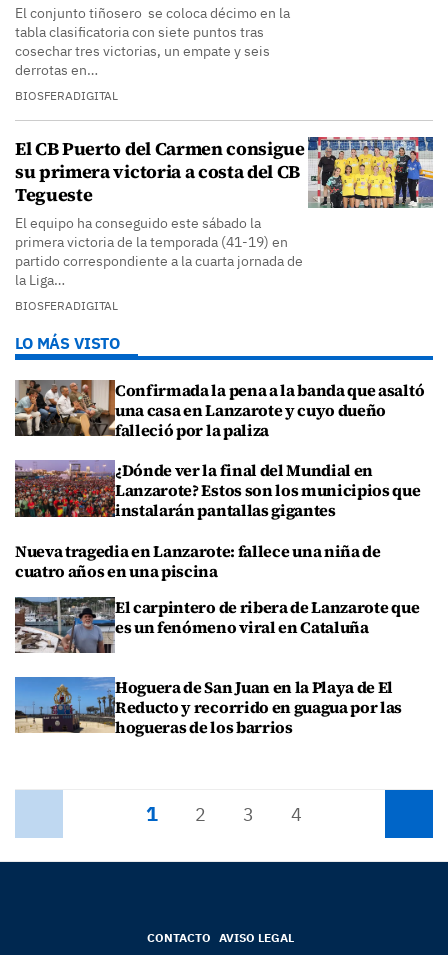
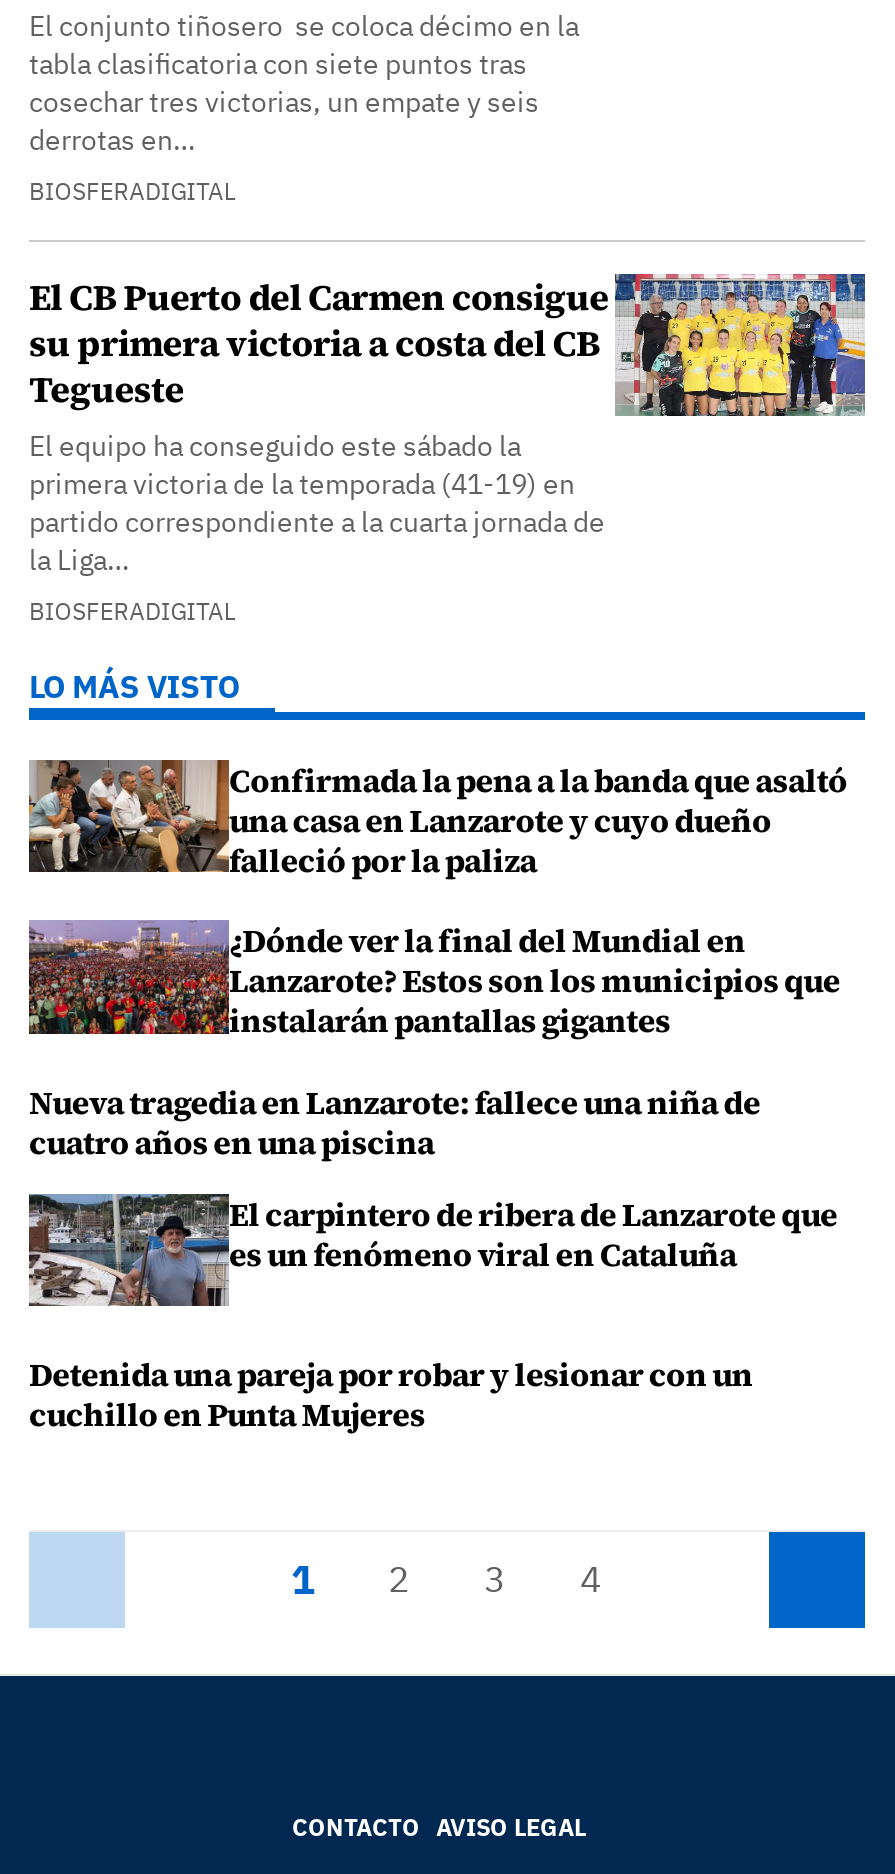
[115,676,402,738] Hoguera de San Juan en la Playa de El | Reducto y recorrido en guagua por las | hogueras de los barrios -> [29,1352,753,1436] Detenida una pareja por robar y lesionar con un | cuchillo en Punta Mujeres

